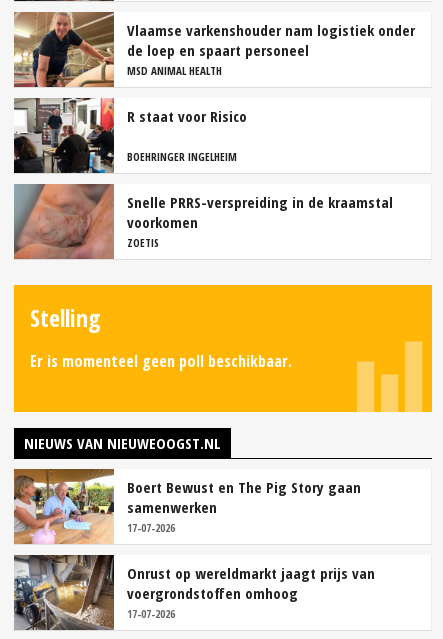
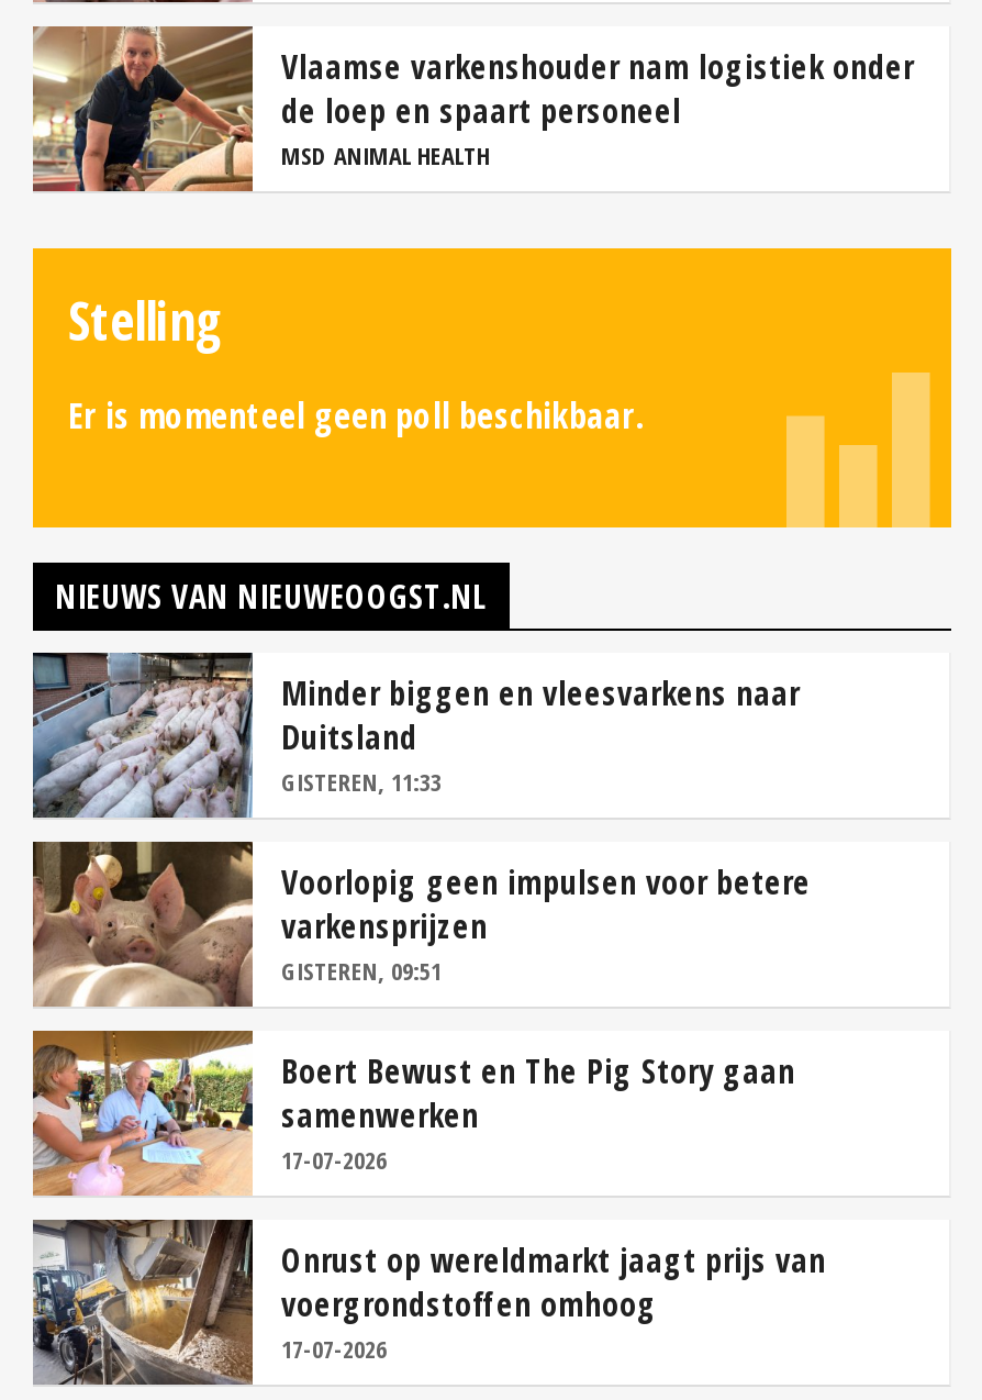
[13,97,393,250] [image] | R staat voor Risico | BOEHRINGER INGELHEIM | Snelle PRRS-verspreiding in de kraamstal | voorkomen | ZOETIS -> none
[13,184,113,260] [image] -> none
moved [24,301,292,453] -> [55,284,644,618]: Stelling | Er is momenteel geen poll beschikbaar. | NIEUWS VAN NIEUWEOOGST.NL
none -> [31,651,811,987] [image] | Minder biggen en vleesvarkens naar | Duitsland | GISTEREN, 11:33 | Voorlopig geen impulsen voor betere | varkensprijzen | GISTEREN, 09:51
none -> [31,842,250,1007] [image]

